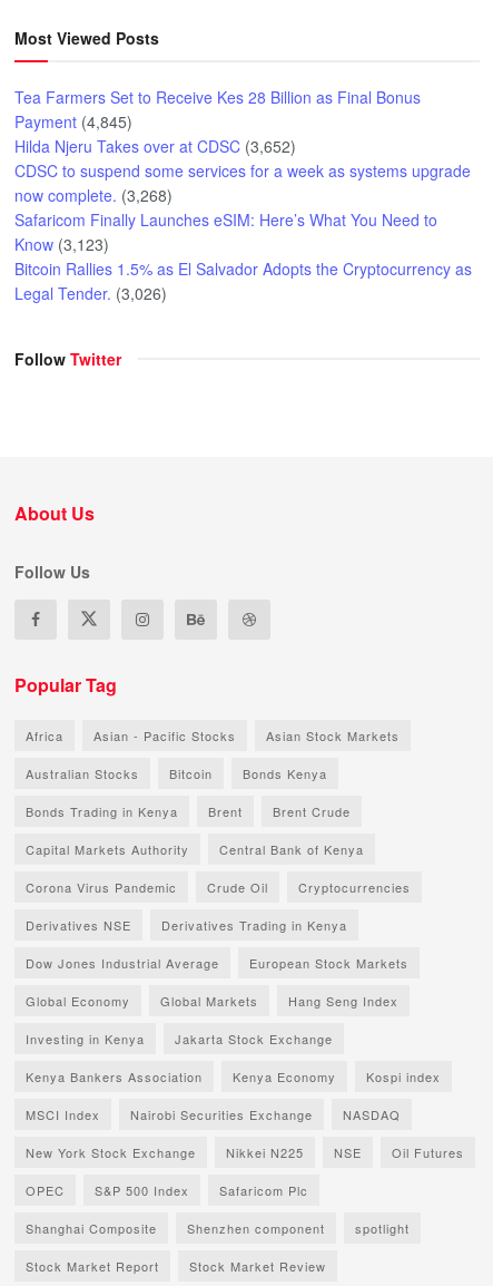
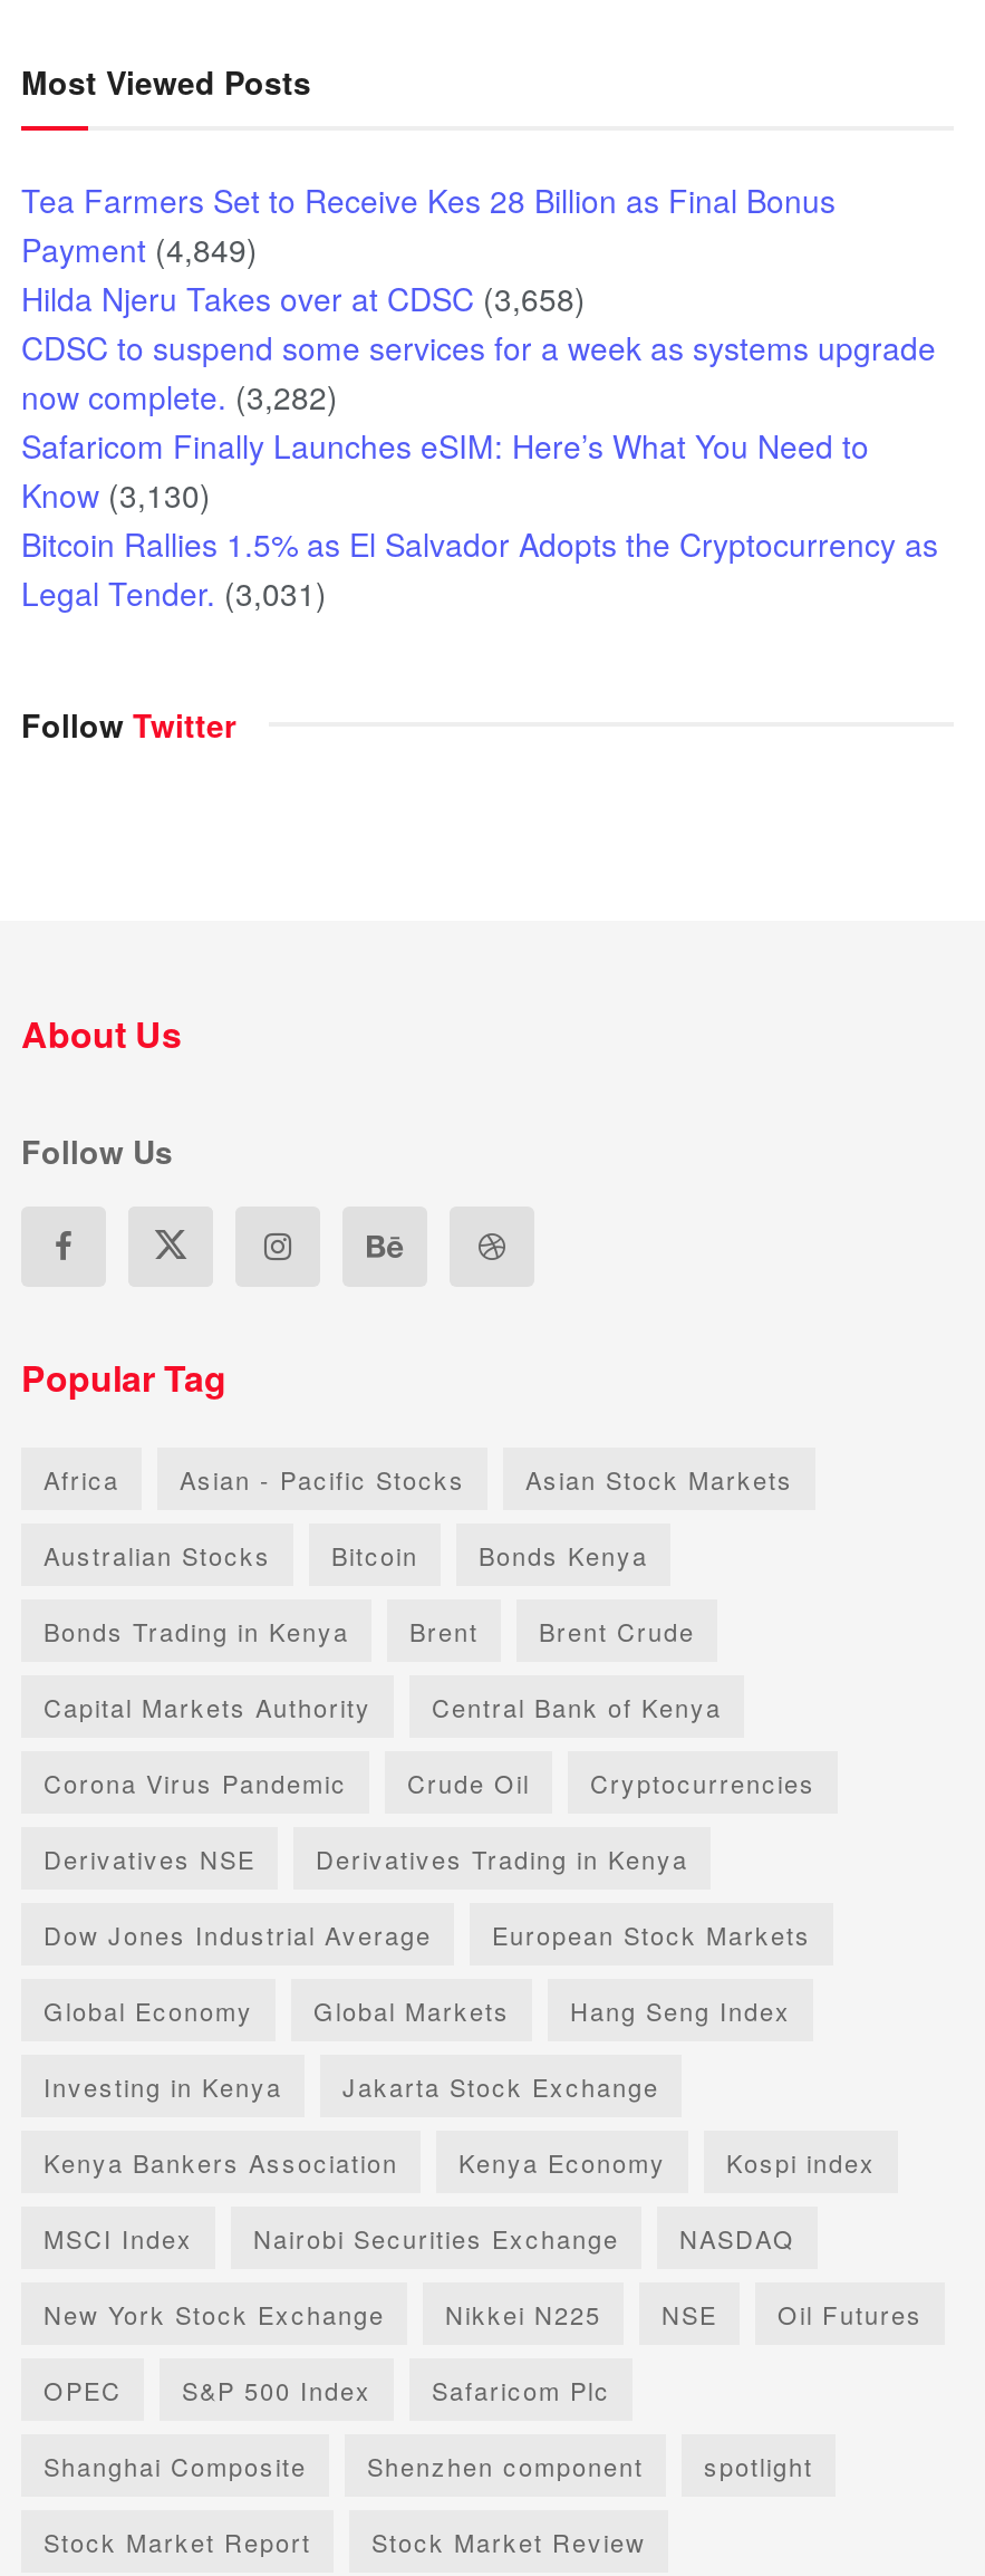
[14,110,132,133] Payment (4,845) -> [21,226,258,271] Payment (4,849)
[14,135,296,157] Hilda Njeru Takes over at CDSC (3,652) -> [21,275,586,320] Hilda Njeru Takes over at CDSC (3,658)
[14,184,172,206] now complete. (3,268) -> [21,374,338,418] now complete. (3,282)
[14,233,109,255] Know (3,123) -> [21,472,211,517] Know (3,130)
[14,282,167,304] Legal Tender. (3,026) -> [21,570,327,615] Legal Tender. (3,031)

